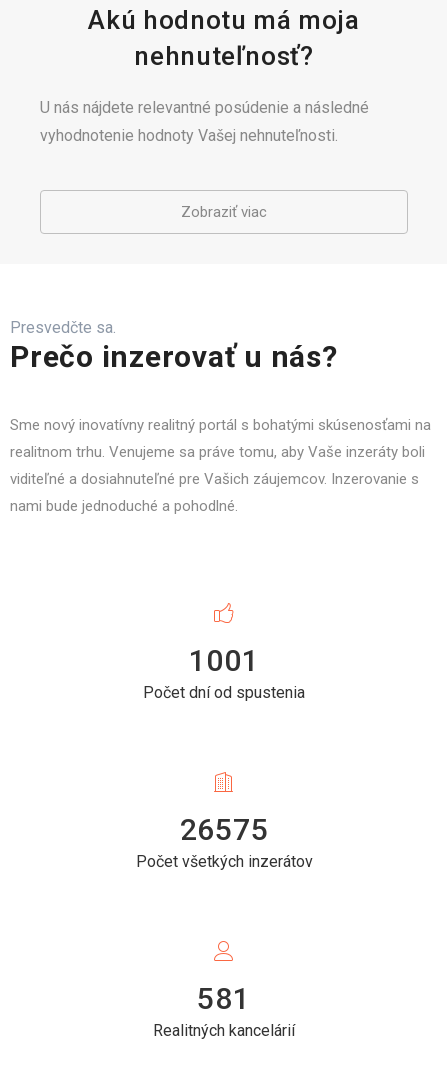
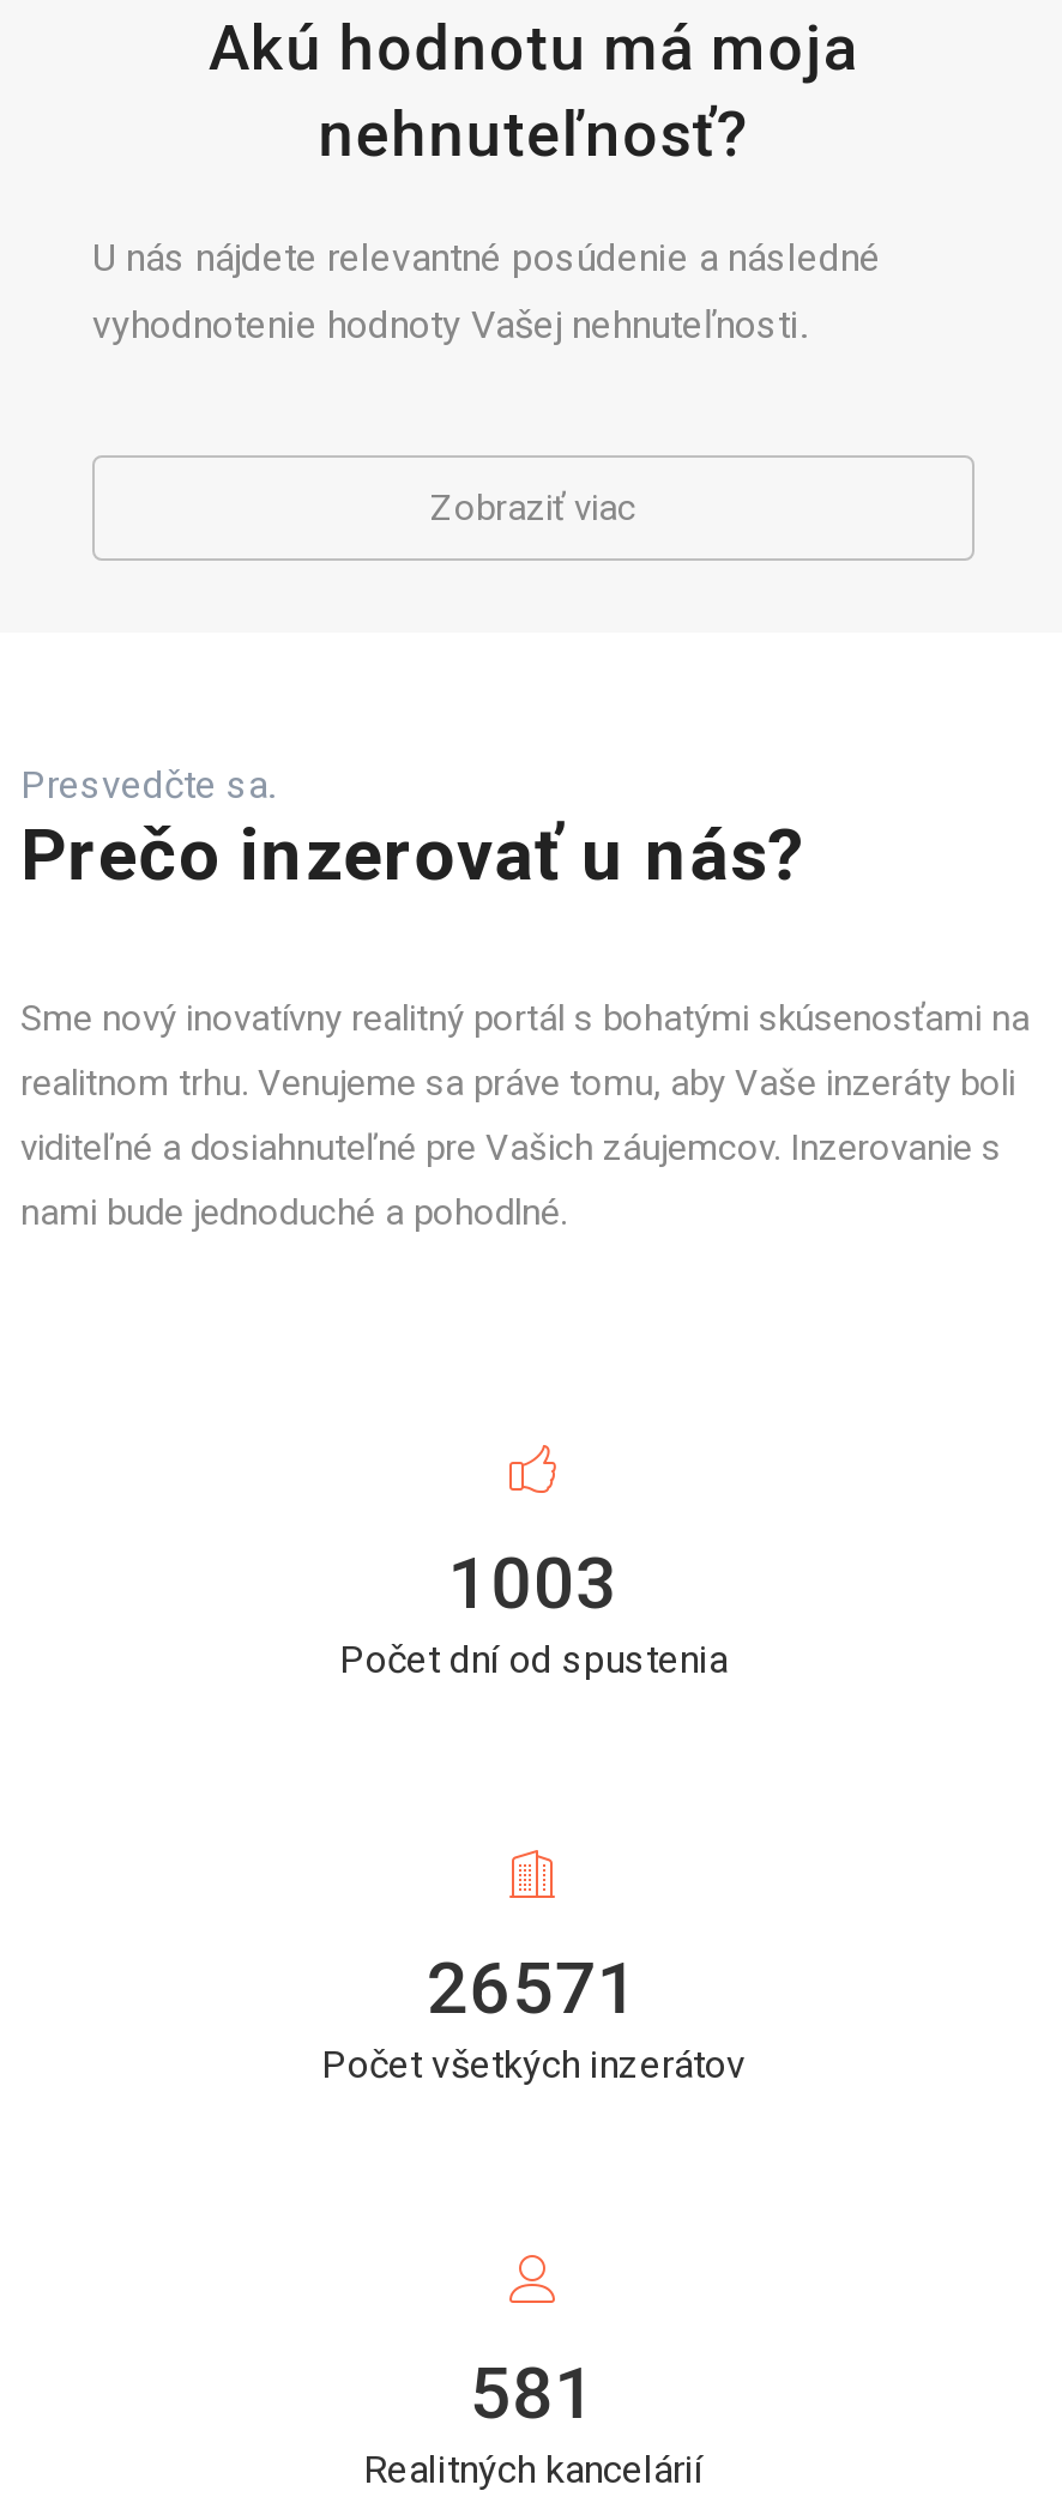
[188,643,259,678] 1001 -> [448,1541,619,1625] 1003
[180,812,268,847] 26575 -> [427,1946,640,2030] 26571

